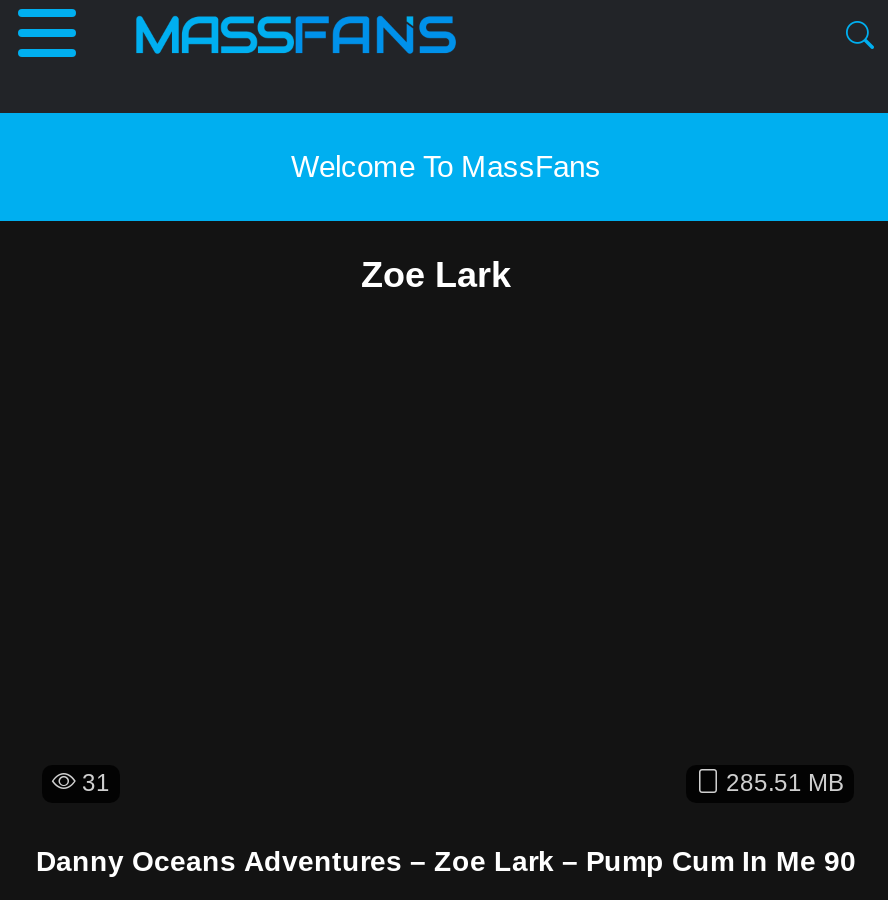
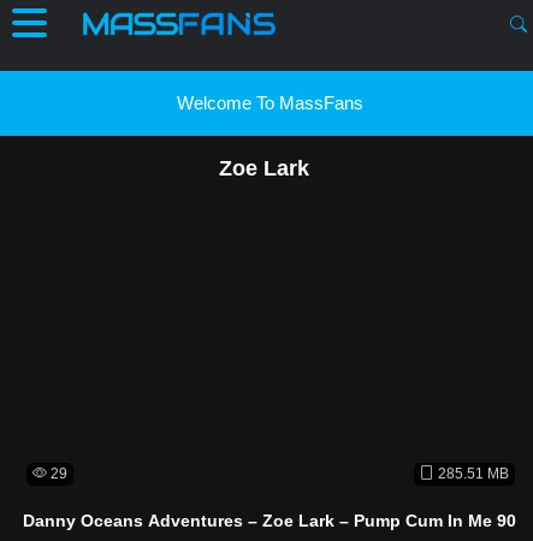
[76,768,110,796] 31 -> [47,465,67,481] 29

